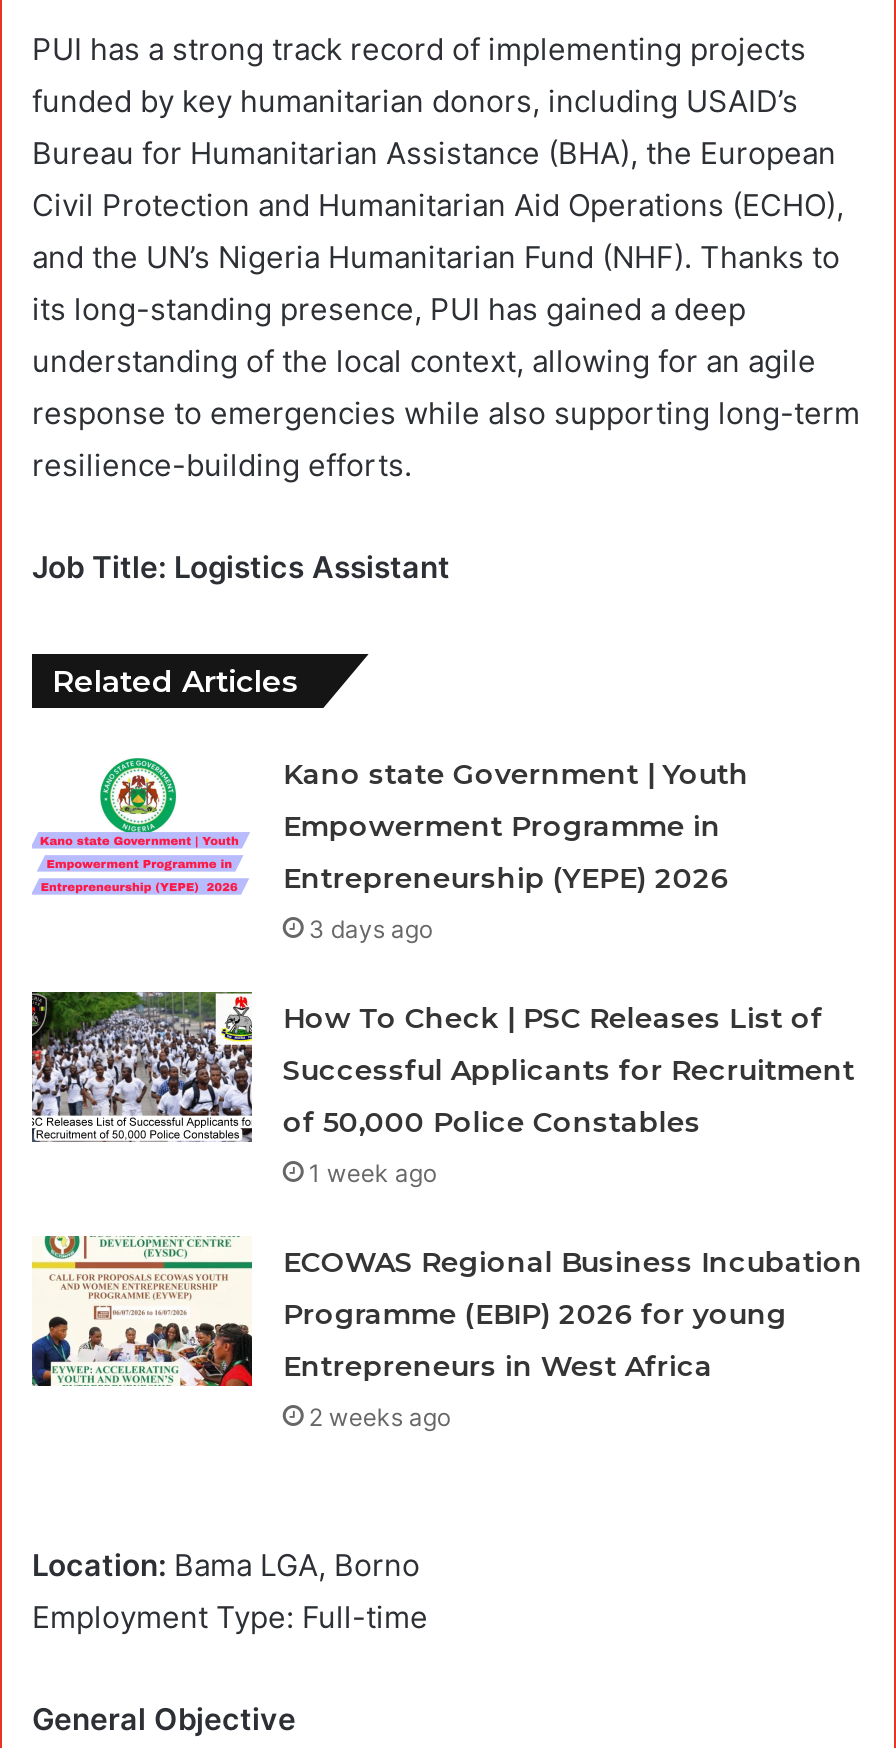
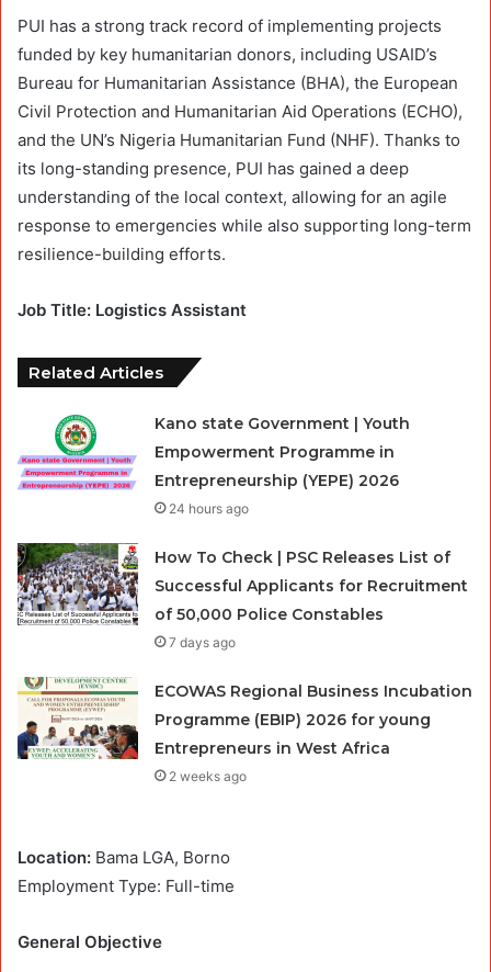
[309,915,433,945] 3 days ago -> [169,500,249,516] 24 hours ago
[309,1159,437,1189] 1 week ago -> [169,634,236,650] 7 days ago

